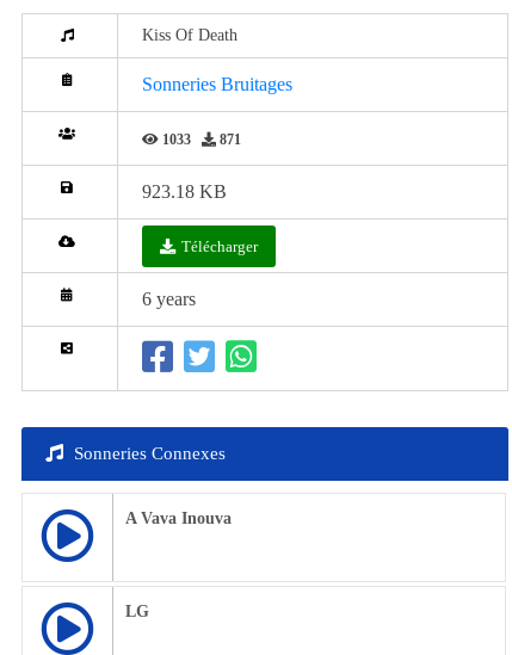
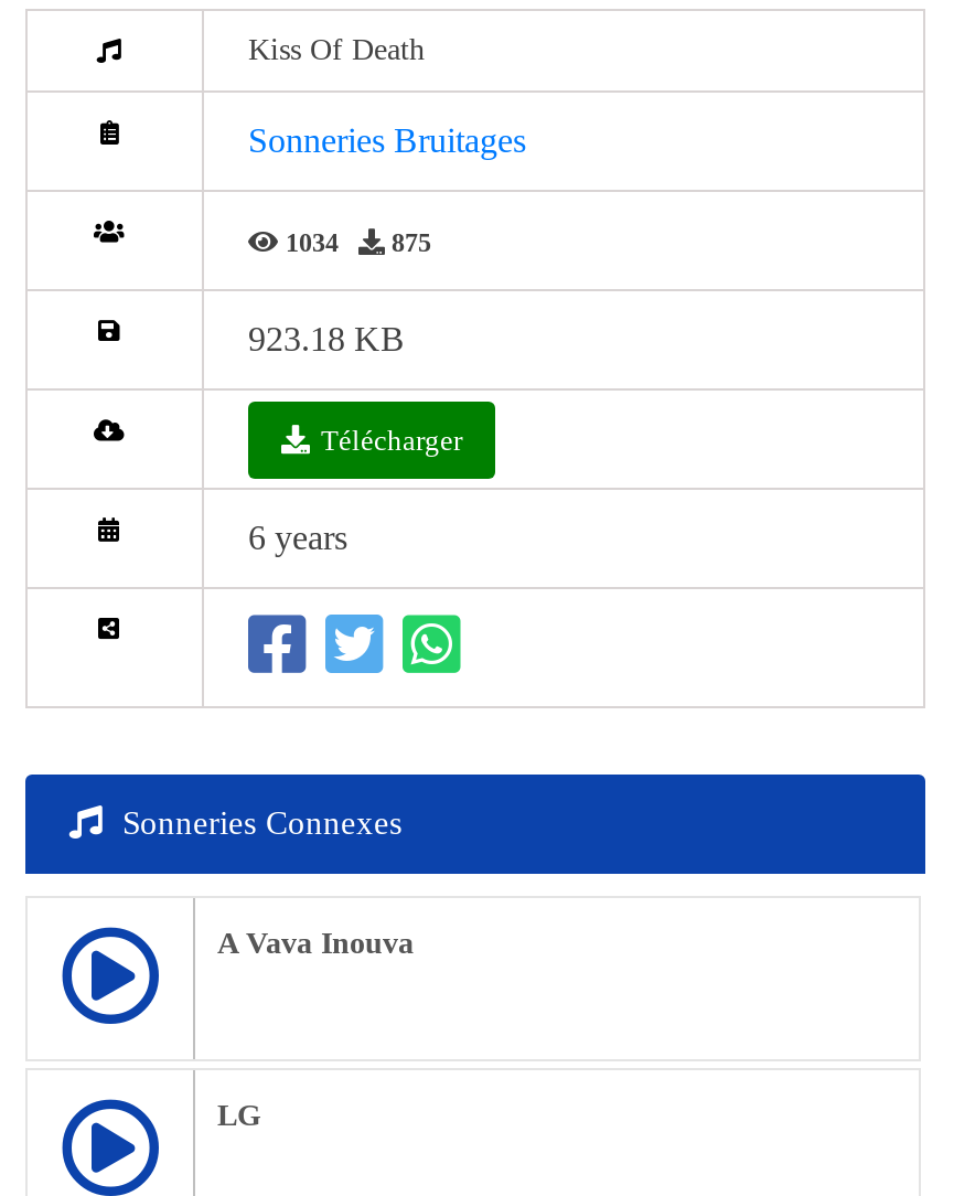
[159,131,191,147] 1033 -> [279,227,339,256] 1034
[216,131,241,147] 871 -> [385,227,431,256] 875

